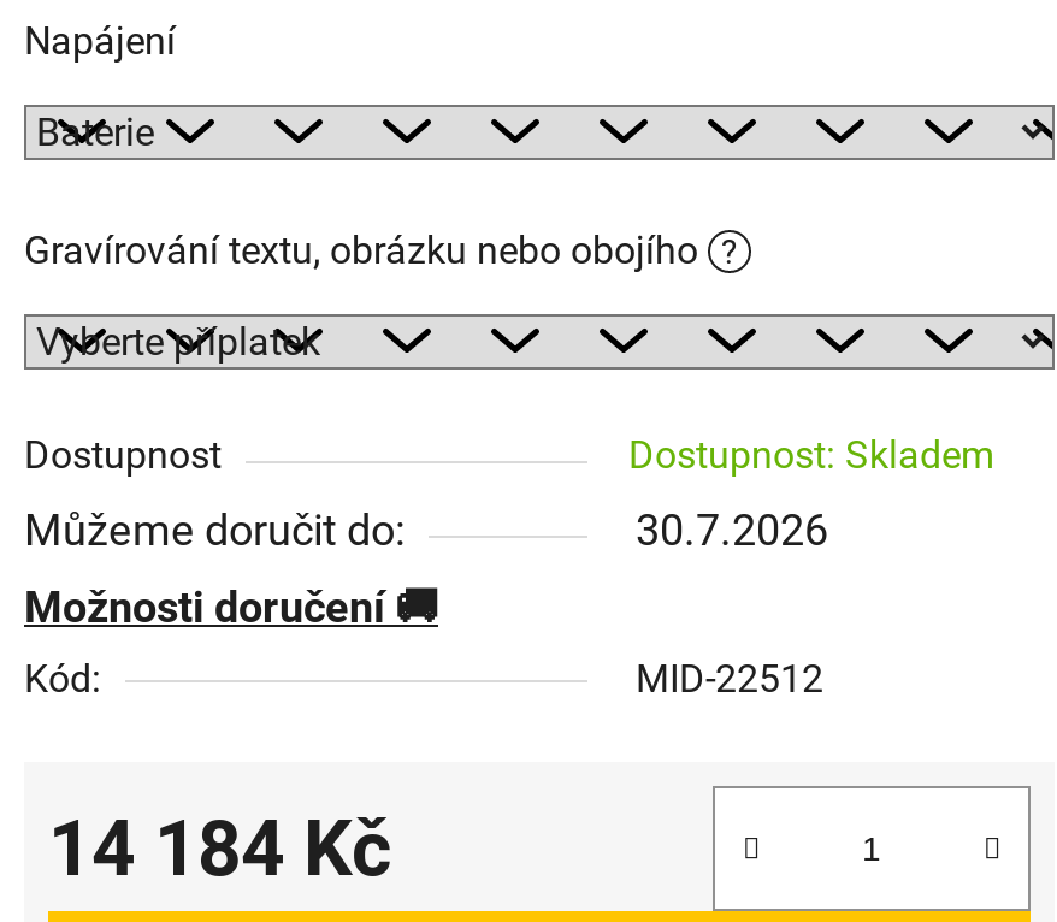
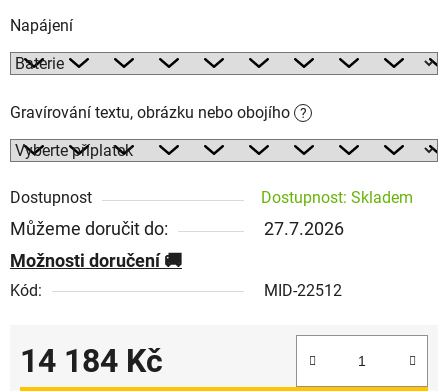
[636,504,828,554] 30.7.2026 -> [264,218,344,239] 27.7.2026

